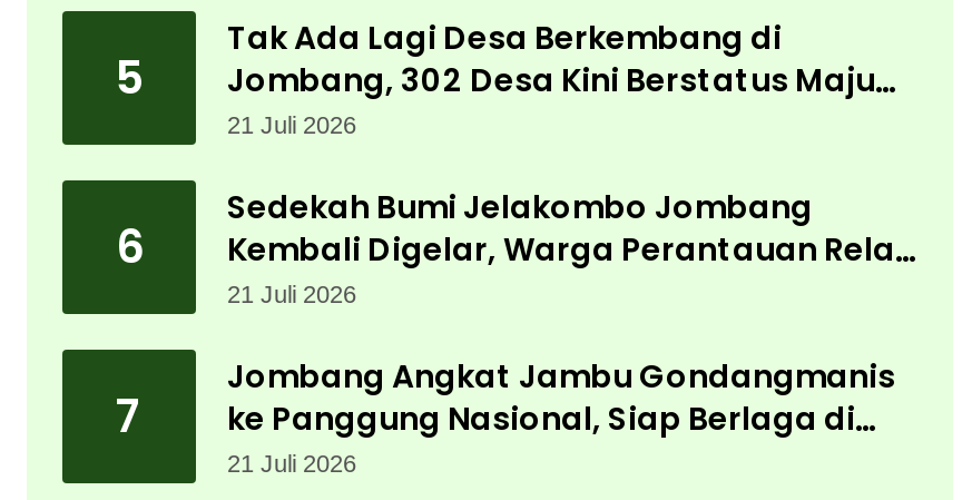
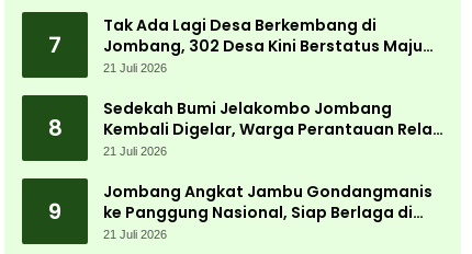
[115,47,875,110] 5 Jombang, 302 Desa Kini Berstatus Maju -> [48,29,423,60] 7 Jombang, 302 Desa Kini Berstatus Maju
[116,216,895,279] 6 Kembali Digelar, Warga Perantauan Rela -> [48,112,432,143] 8 Kembali Digelar, Warga Perantauan Rela
[116,386,855,448] 7 ke Panggung Nasional, Siap Berlaga di -> [48,196,413,226] 9 ke Panggung Nasional, Siap Berlaga di

